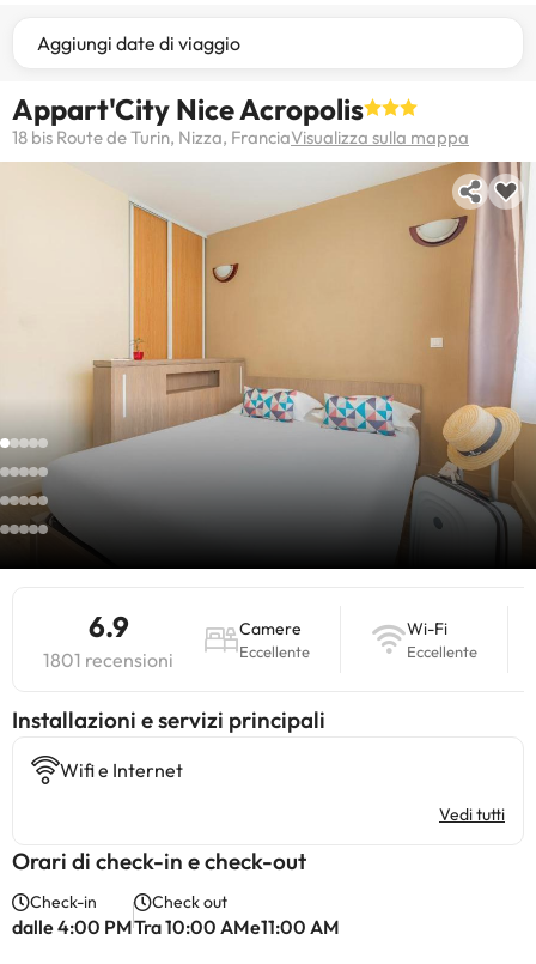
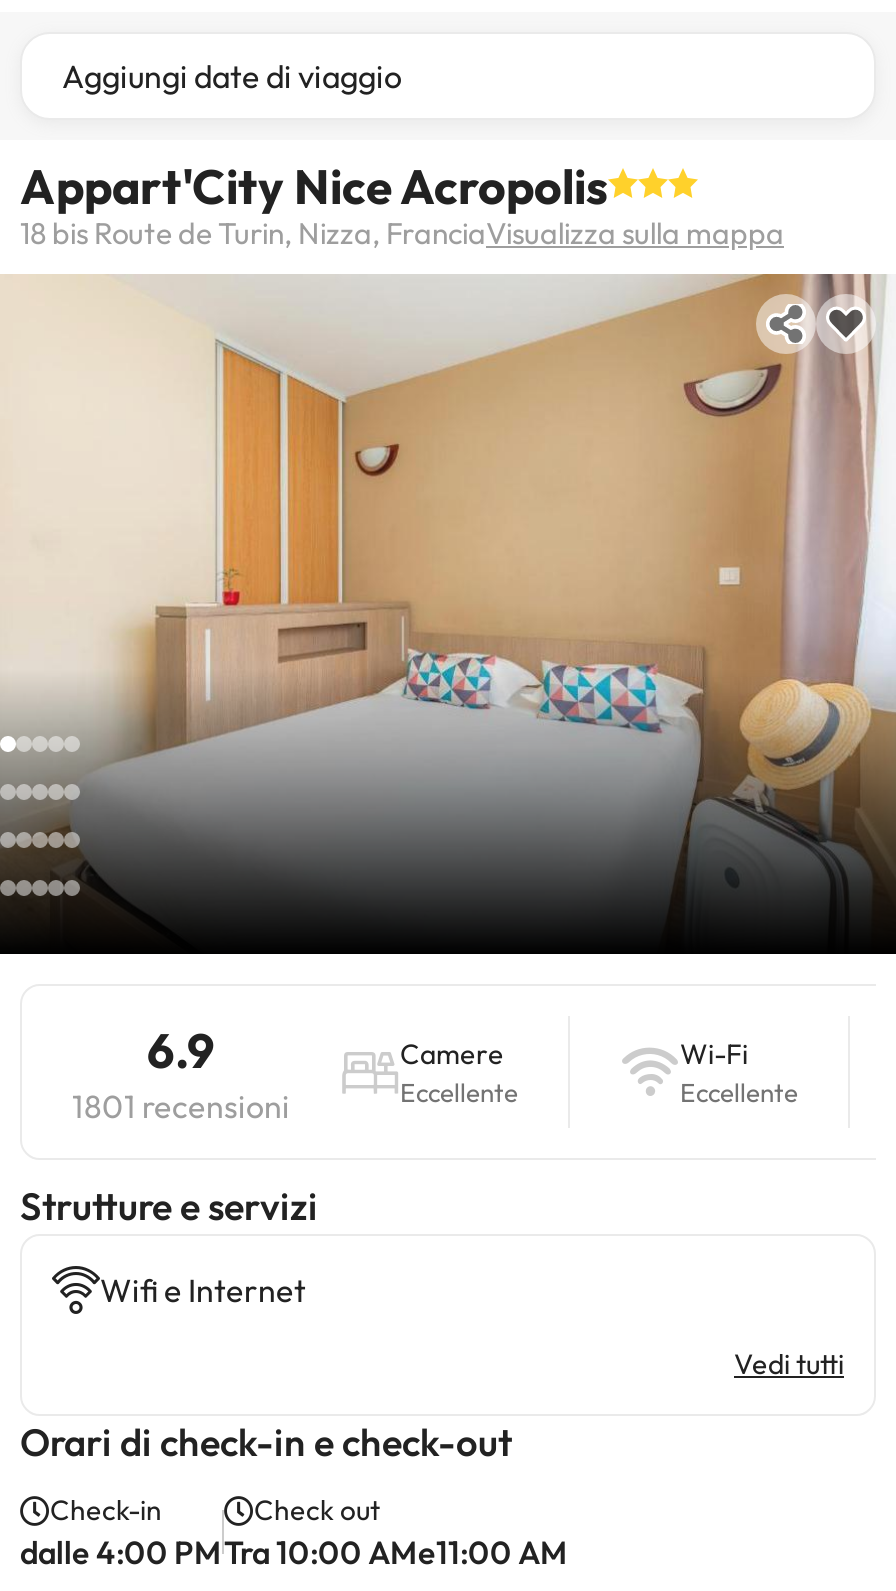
[12,705,325,734] Installazioni e servizi principali -> [20,1182,318,1230] Strutture e servizi

